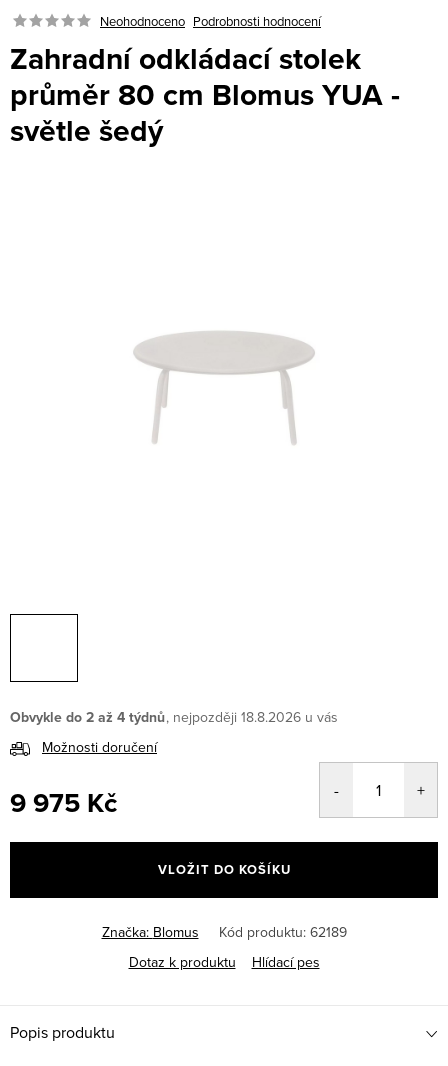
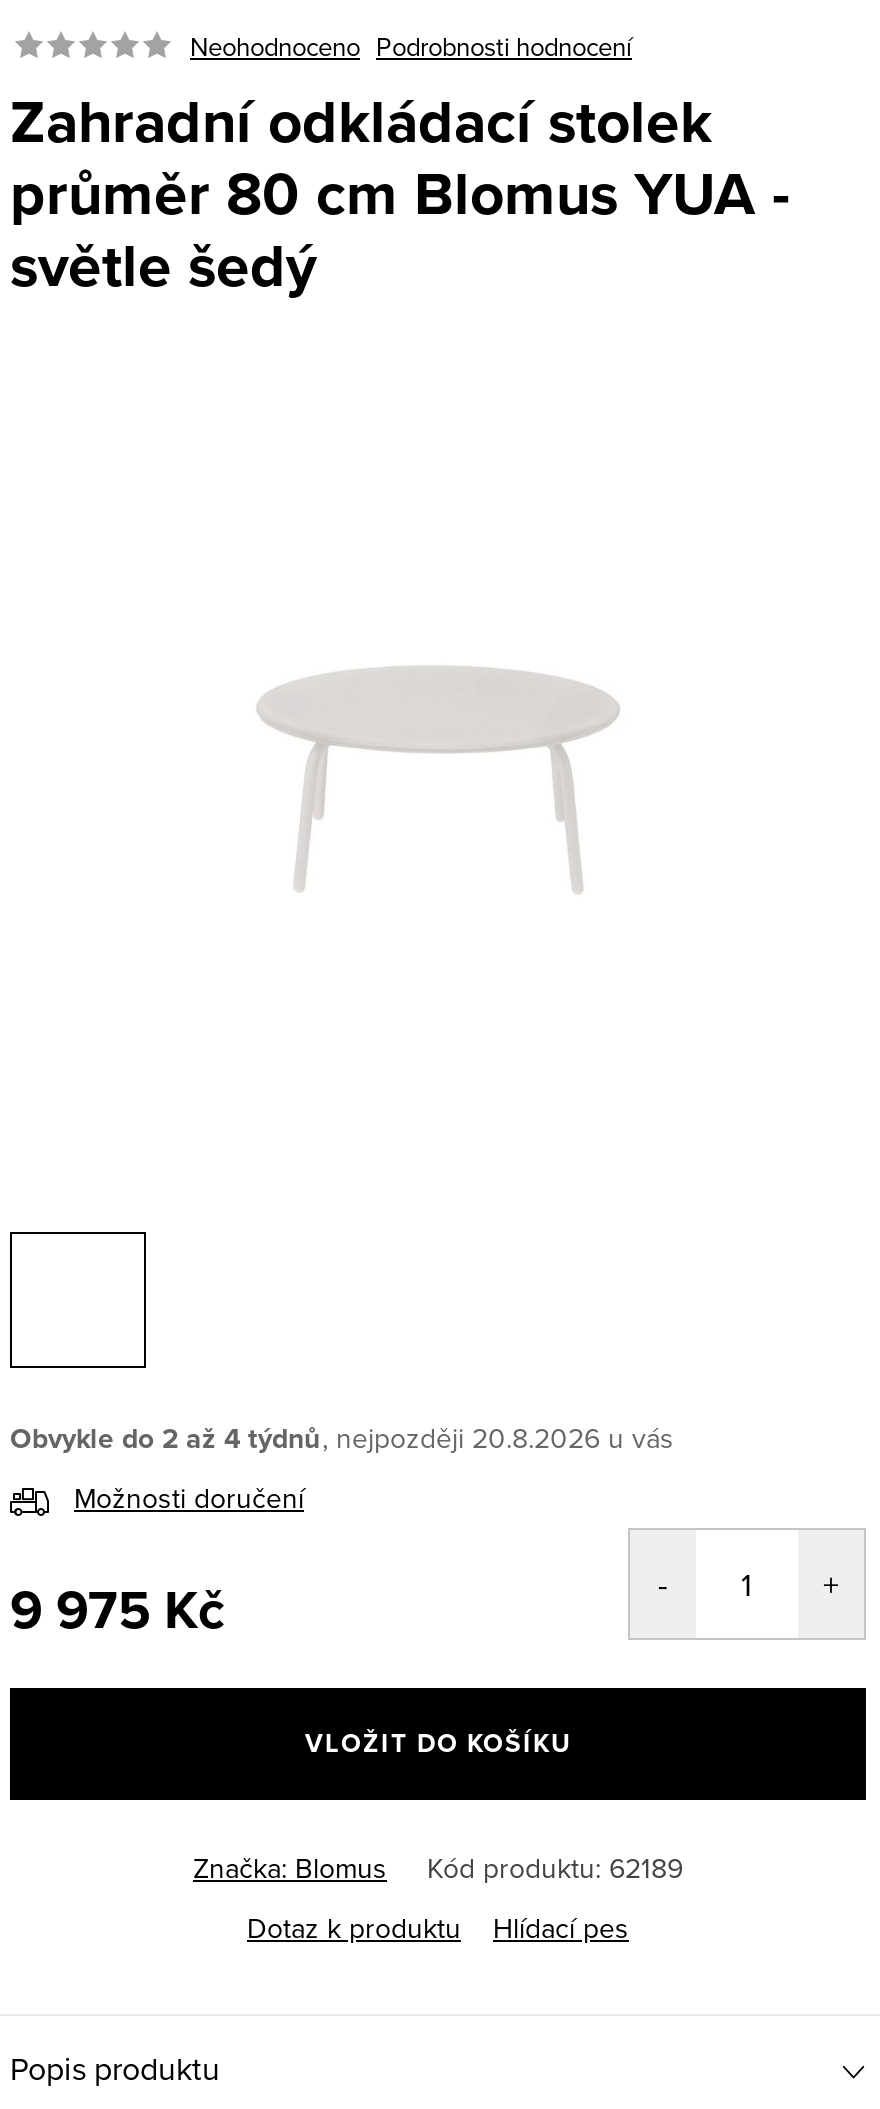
[237,707,305,727] 18.8.2026 -> [464,1418,608,1458] 20.8.2026

